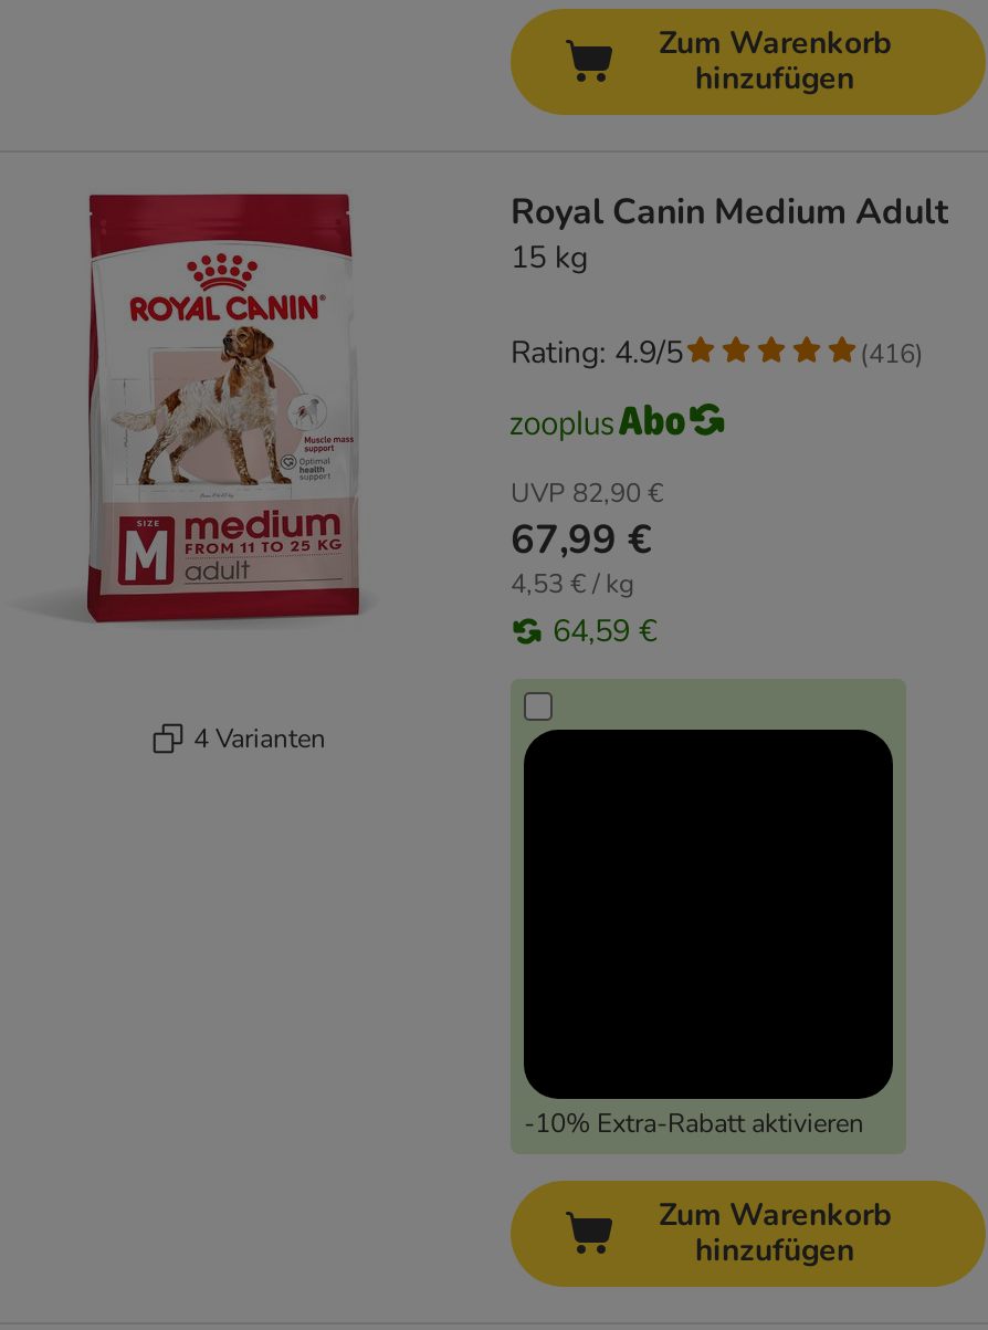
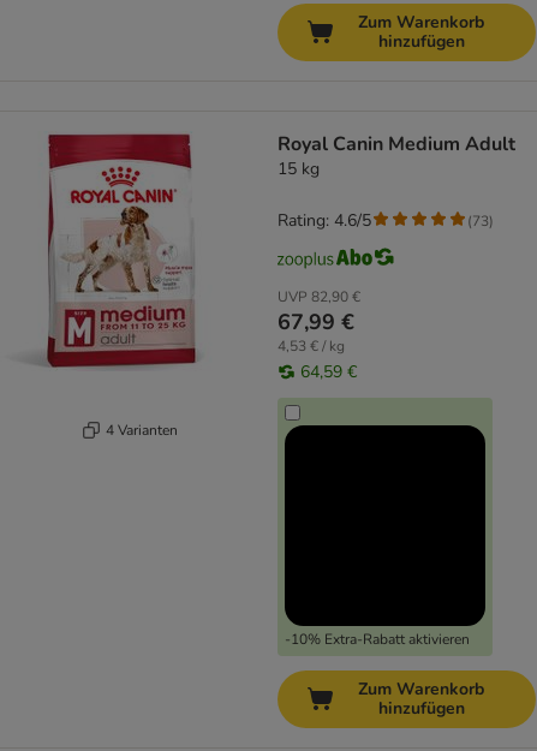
[511,332,683,374] Rating: 4.9/5 -> [278,209,371,232] Rating: 4.6/5
[860,335,924,371] (416) -> [467,211,494,230] (73)

